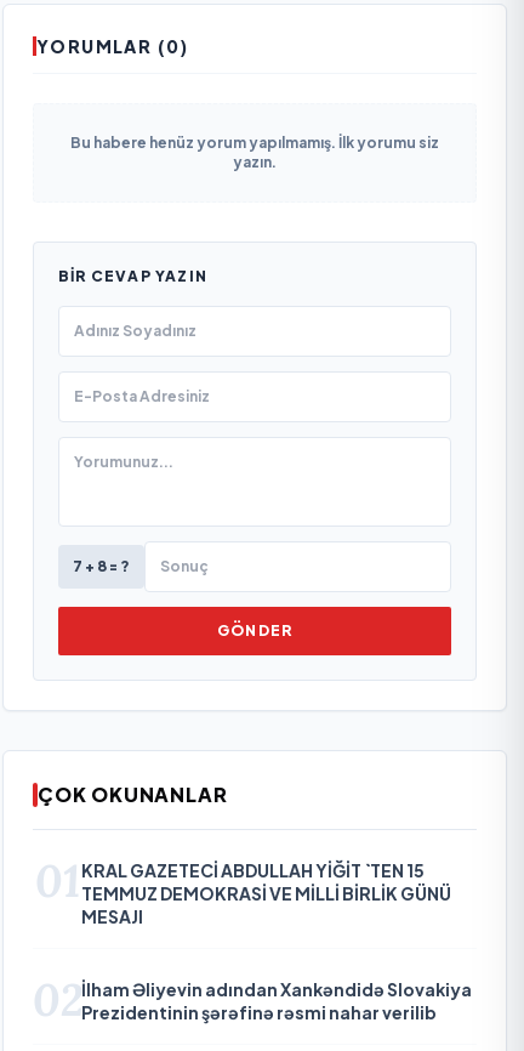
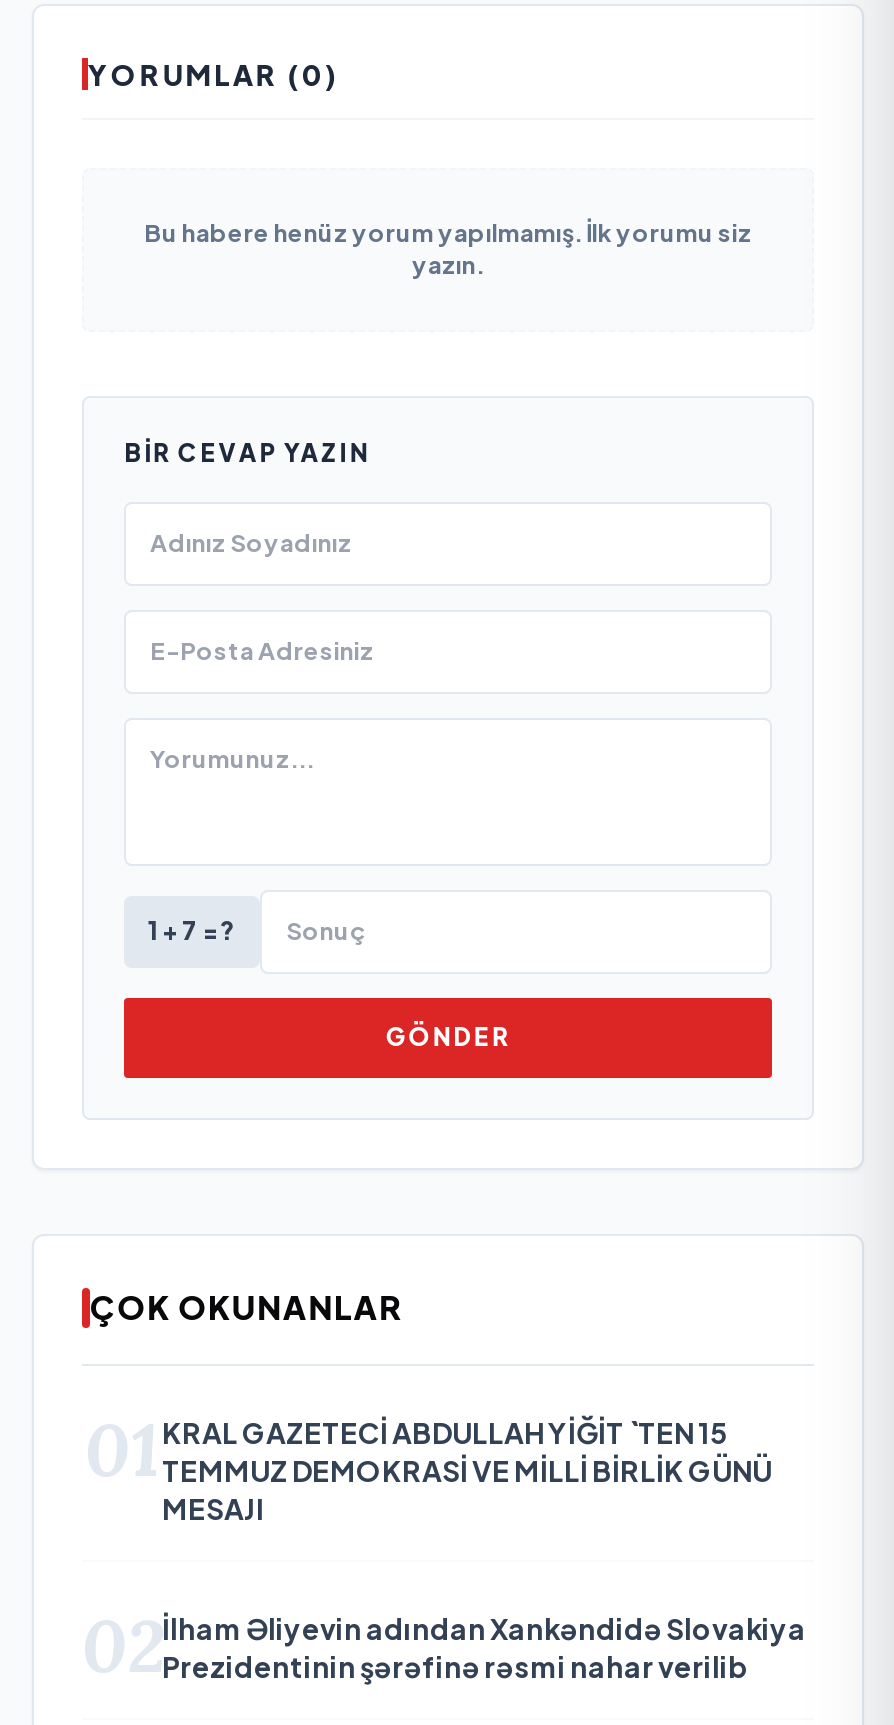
[73,557,130,575] 7 + 8 = ? -> [148,915,236,945] 1 + 7 = ?

